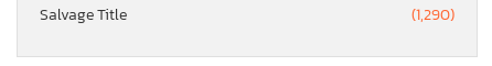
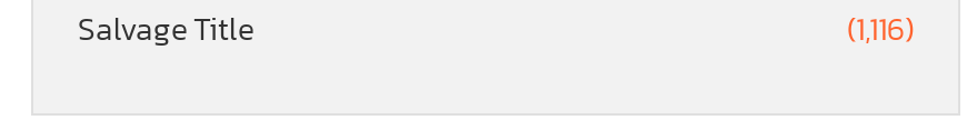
[411,3,454,26] (1,290) -> [847,6,914,52] (1,116)

